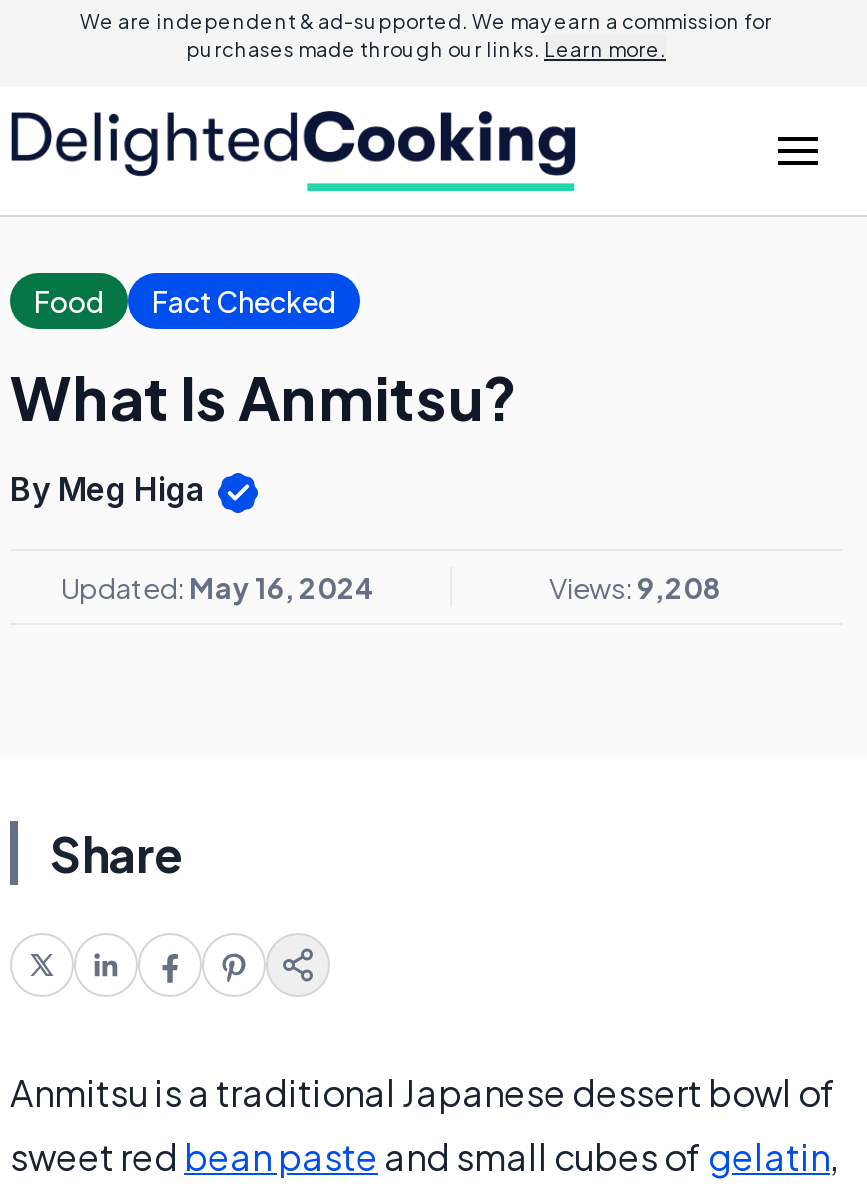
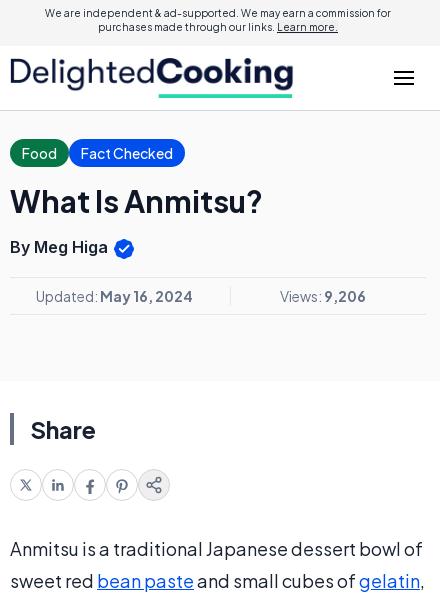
[549,568,721,604] Views: 9,208 -> [279,287,365,305] Views: 9,206

